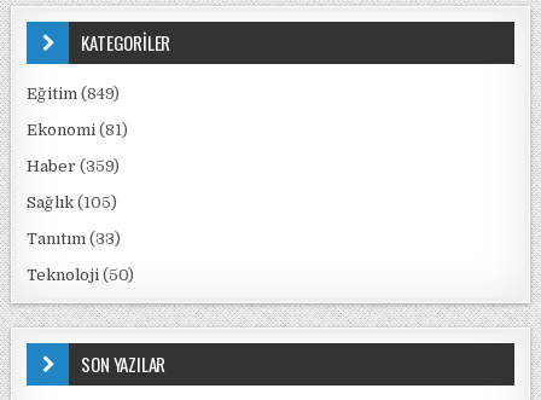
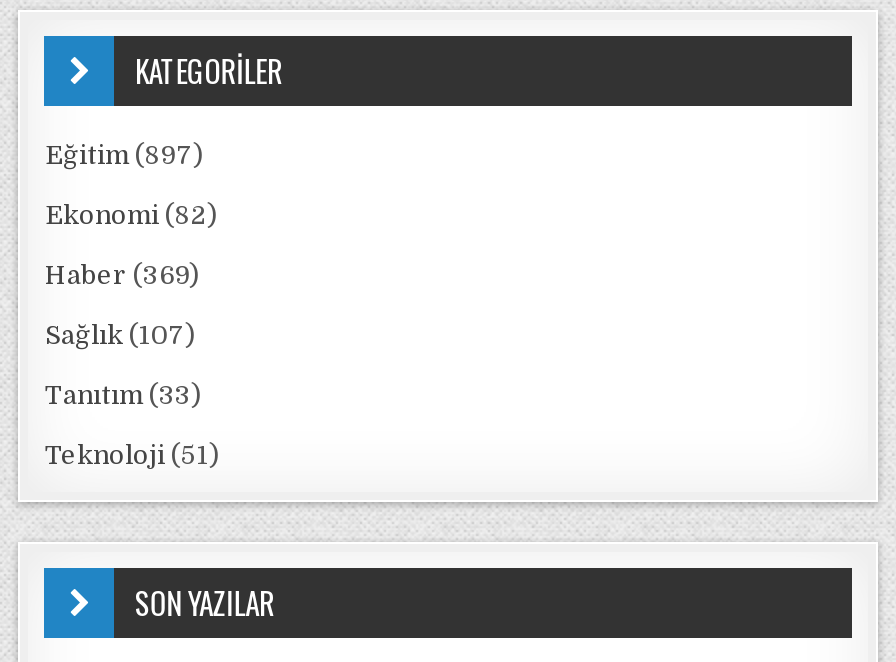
[27,85,120,103] Eğitim (849) -> [45,140,203,170] Eğitim (897)
[27,121,129,139] Ekonomi (81) -> [45,200,217,230] Ekonomi (82)
[27,157,120,175] Haber (359) -> [45,260,199,290] Haber (369)
[27,193,118,211] Sağlık (105) -> [45,320,195,350] Sağlık (107)
[27,266,135,284] Teknoloji (50) -> [45,440,219,470] Teknoloji (51)

